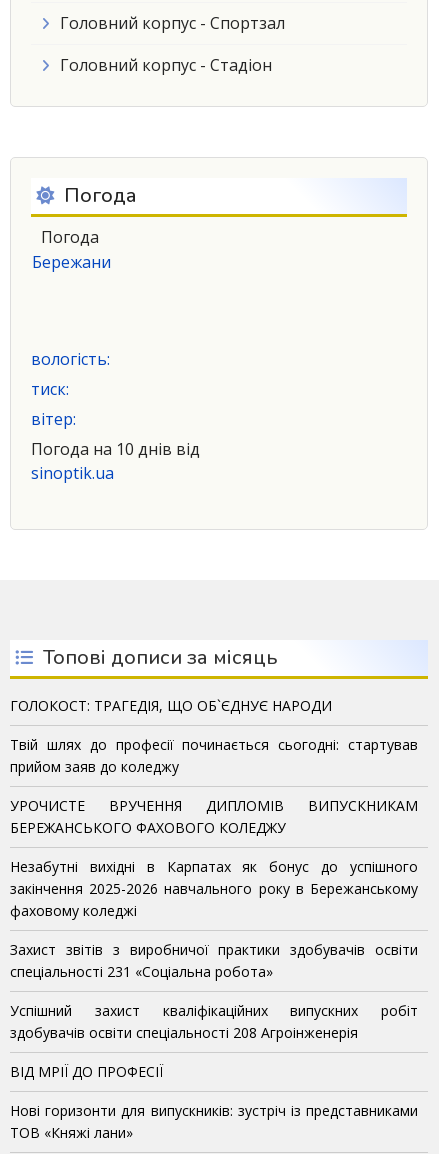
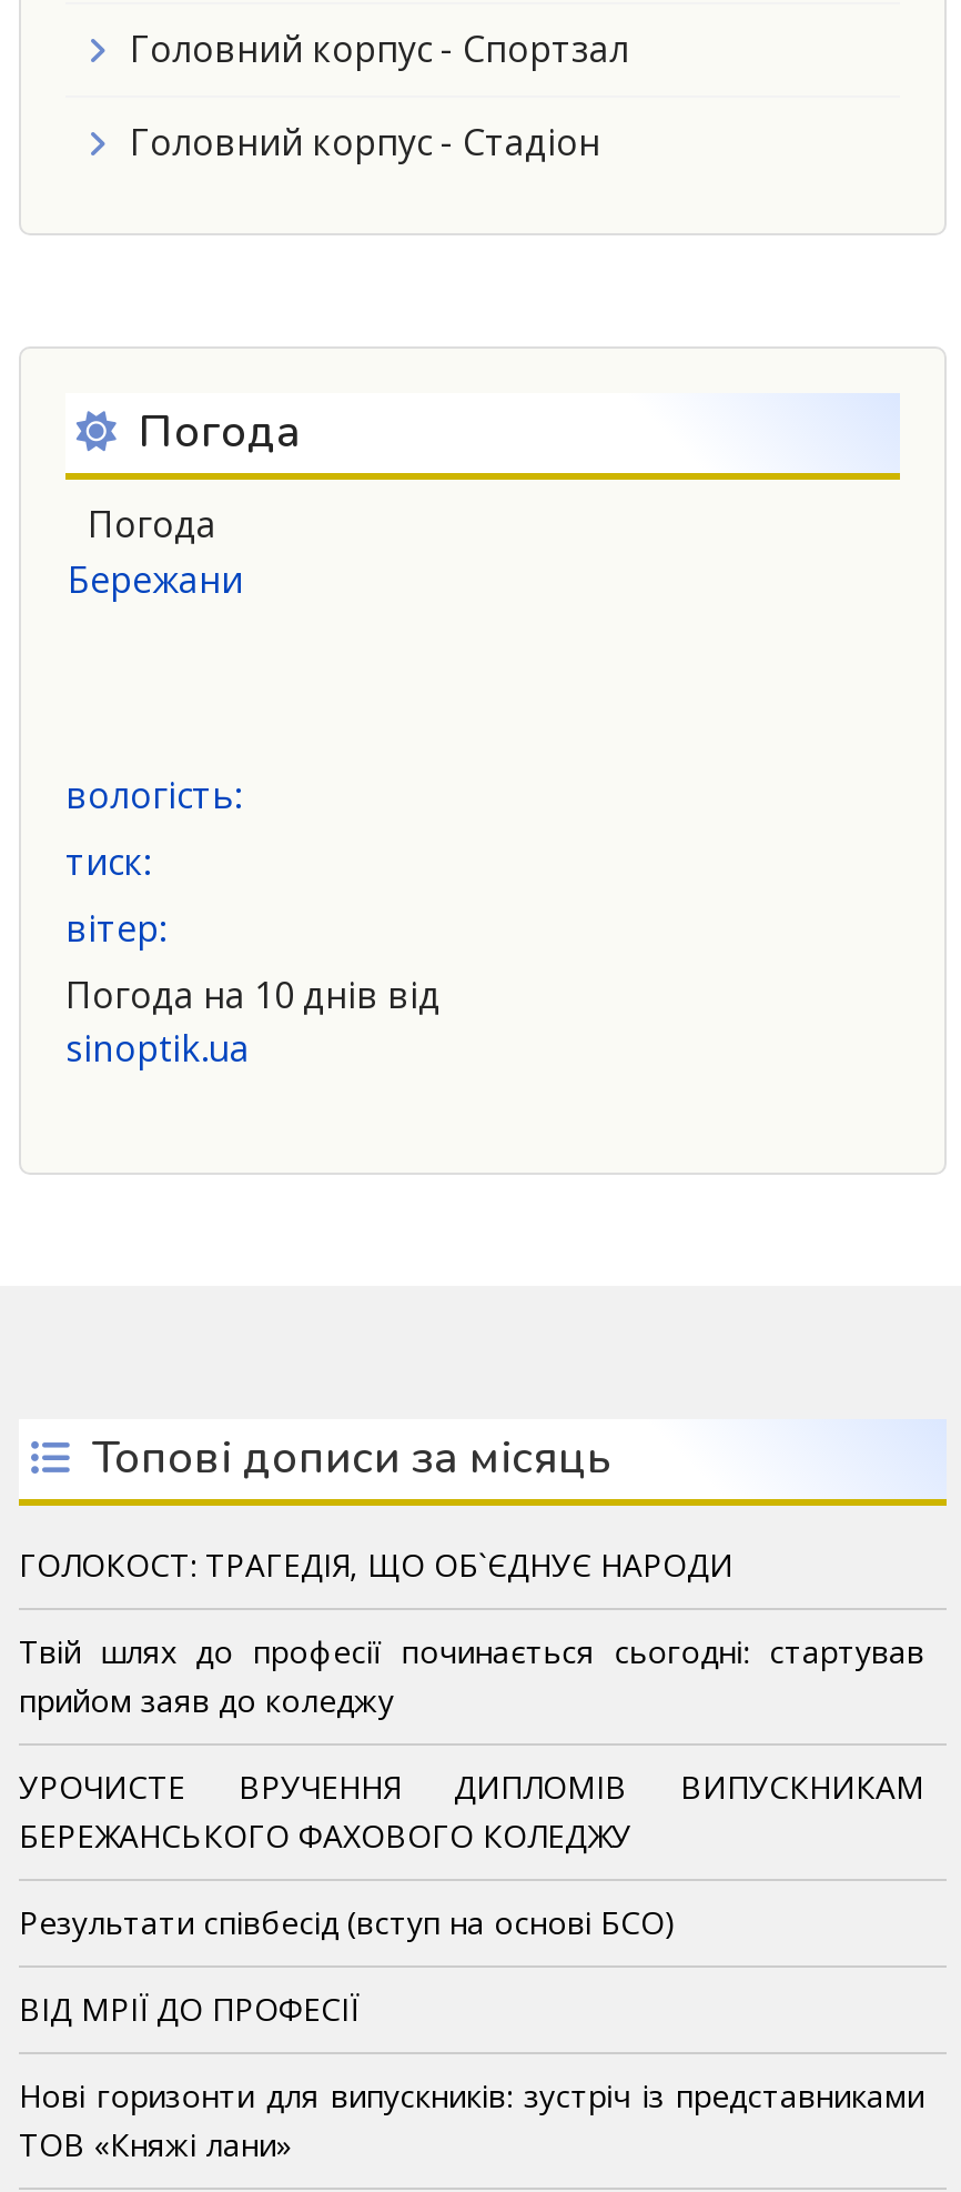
[10,857,418,1042] Незабутні вихідні в Карпатах як бонус до успішного | закінчення 2025-2026 навчального року в Бережанському | фаховому коледжі | Захист звітів з виробничої практики здобувачів освіти | спеціальності 231 «Соціальна робота» | Успішний захист кваліфікаційних випускних робіт | здобувачів освіти спеціальності 208 Агроінженерія -> [19,1902,676,1944] Результати співбесід (вступ на основі БСО)

